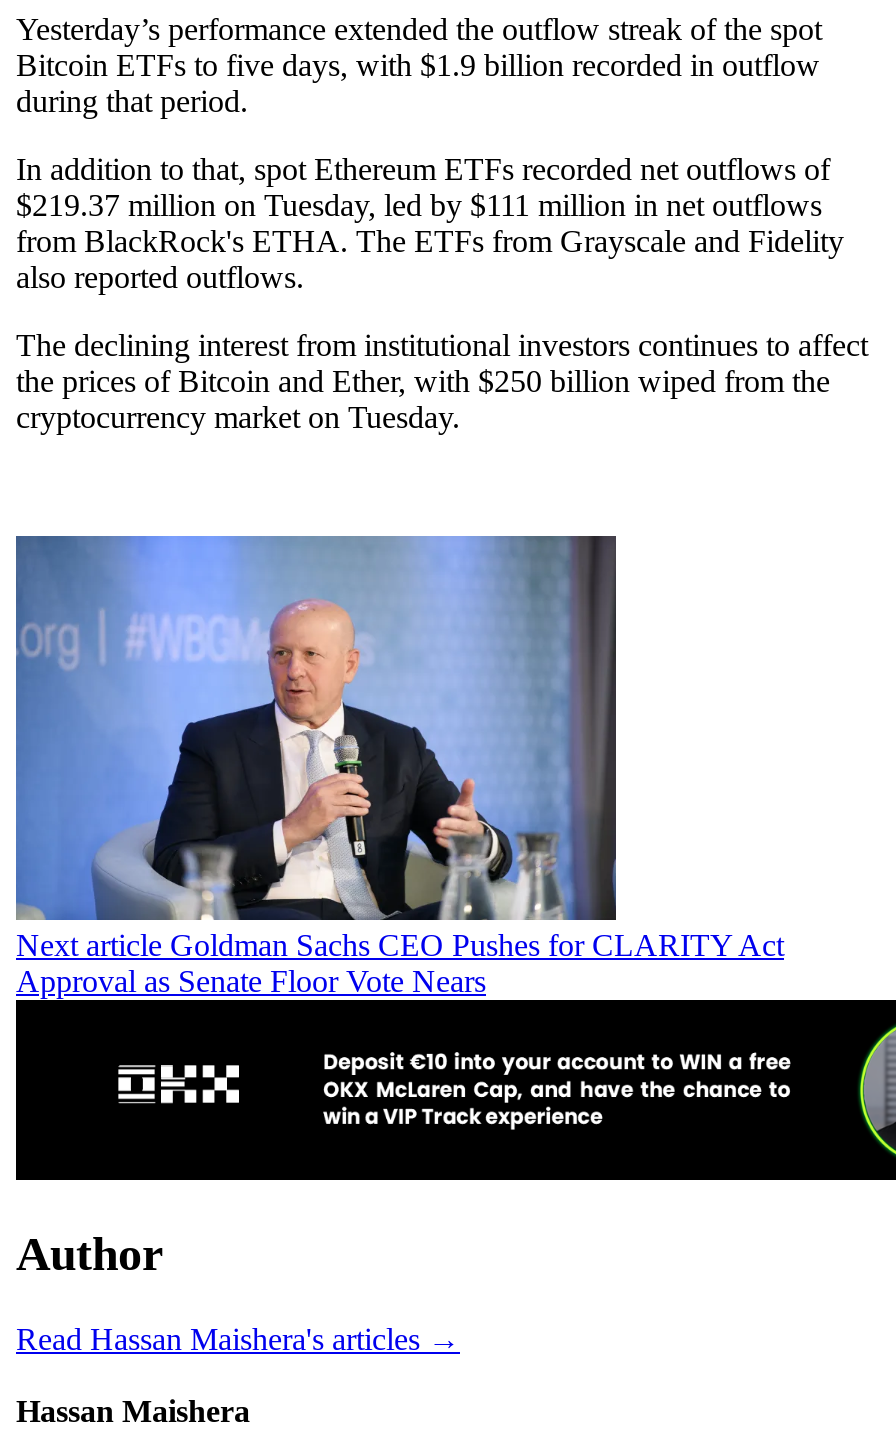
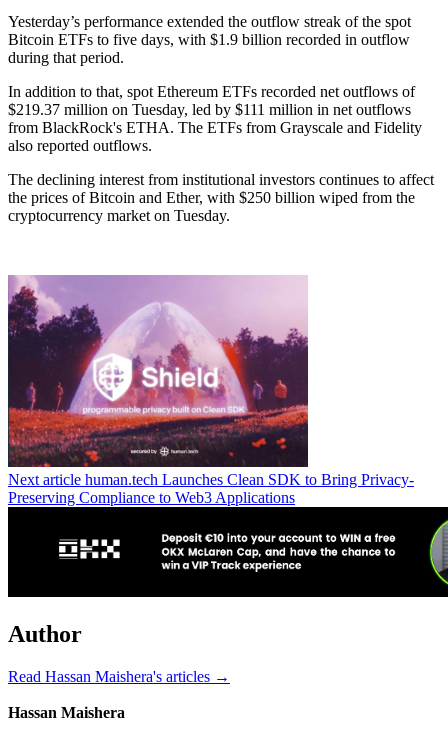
[14,534,784,997] [image] | Next article Goldman Sachs CEO Pushes for CLARITY Act | Approval as Senate Floor Vote Nears -> [7,275,414,506] [image] | Next article human.tech Launches Clean SDK to Bring Privacy- | Preserving Compliance to Web3 Applications

